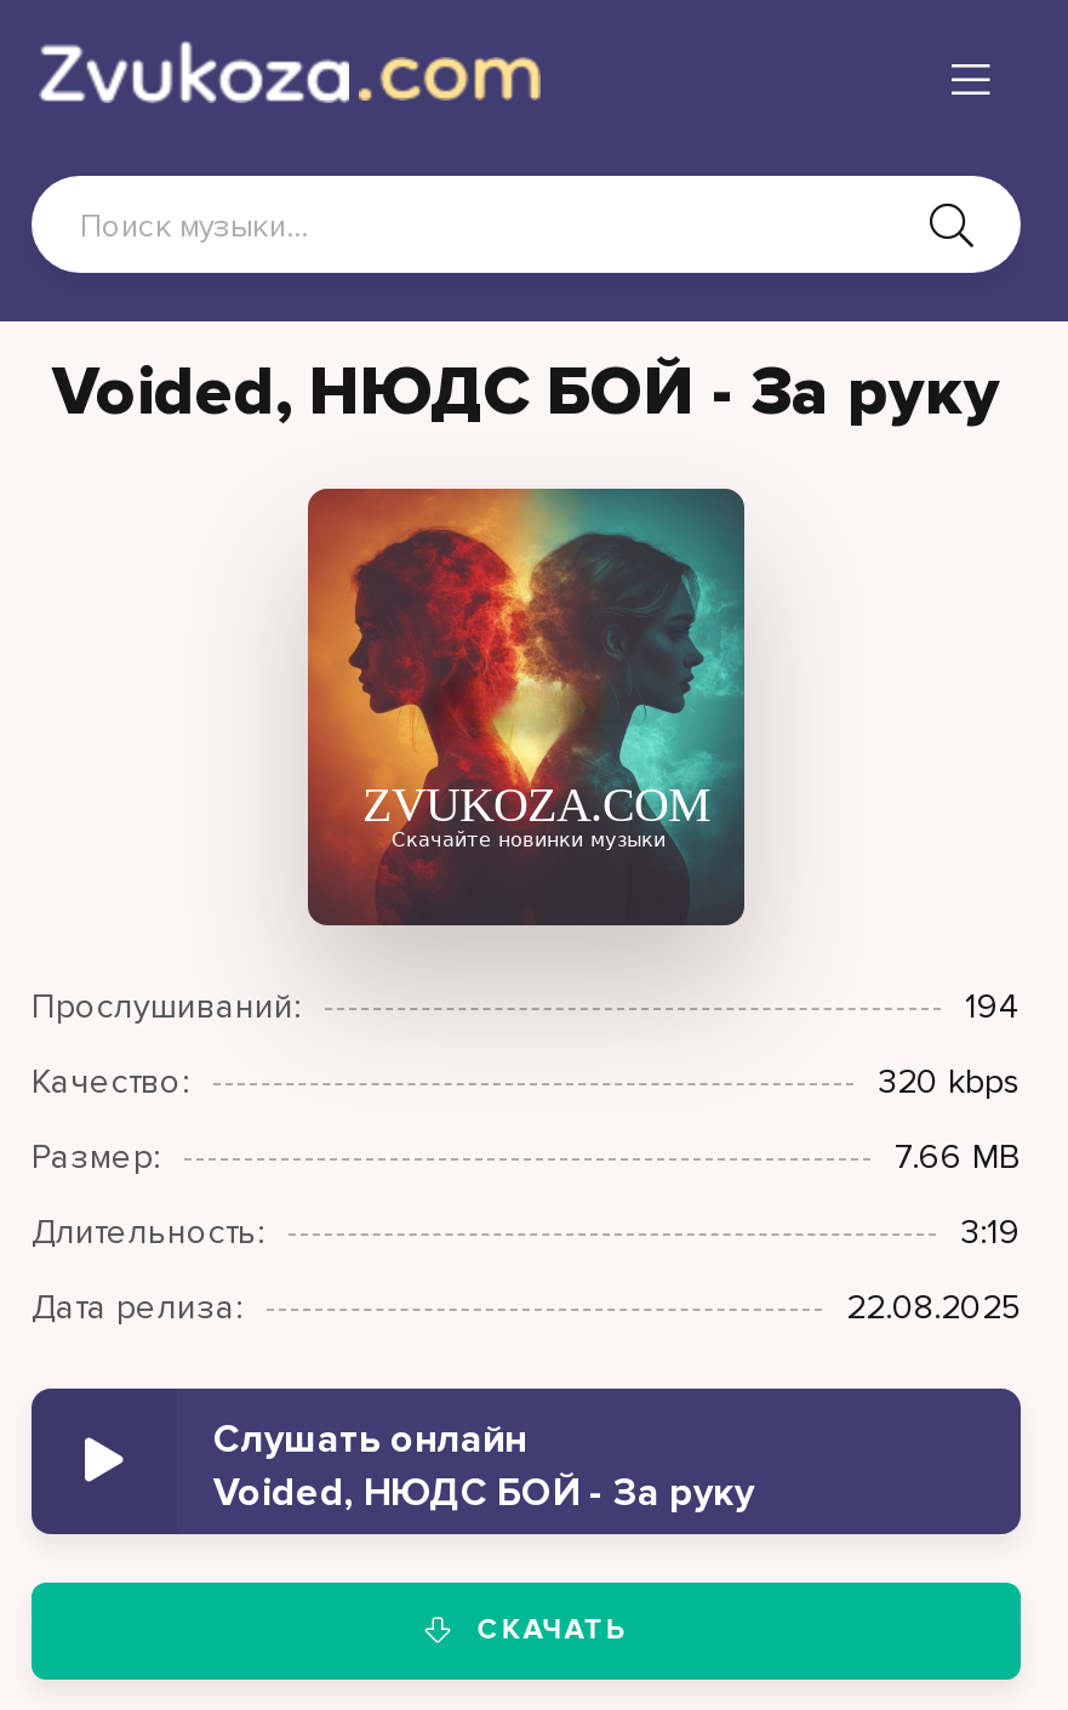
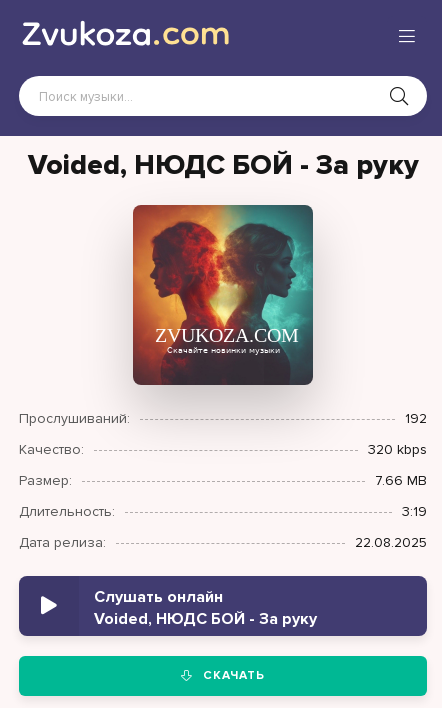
[965,986,1021,1027] 194 -> [405,410,427,427] 192

